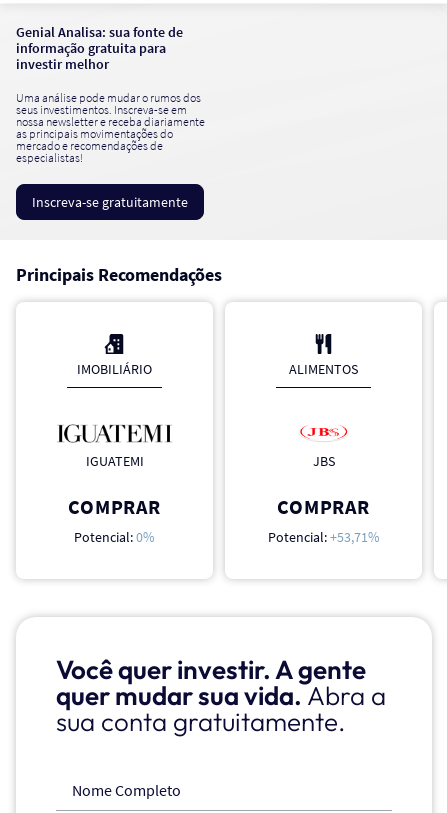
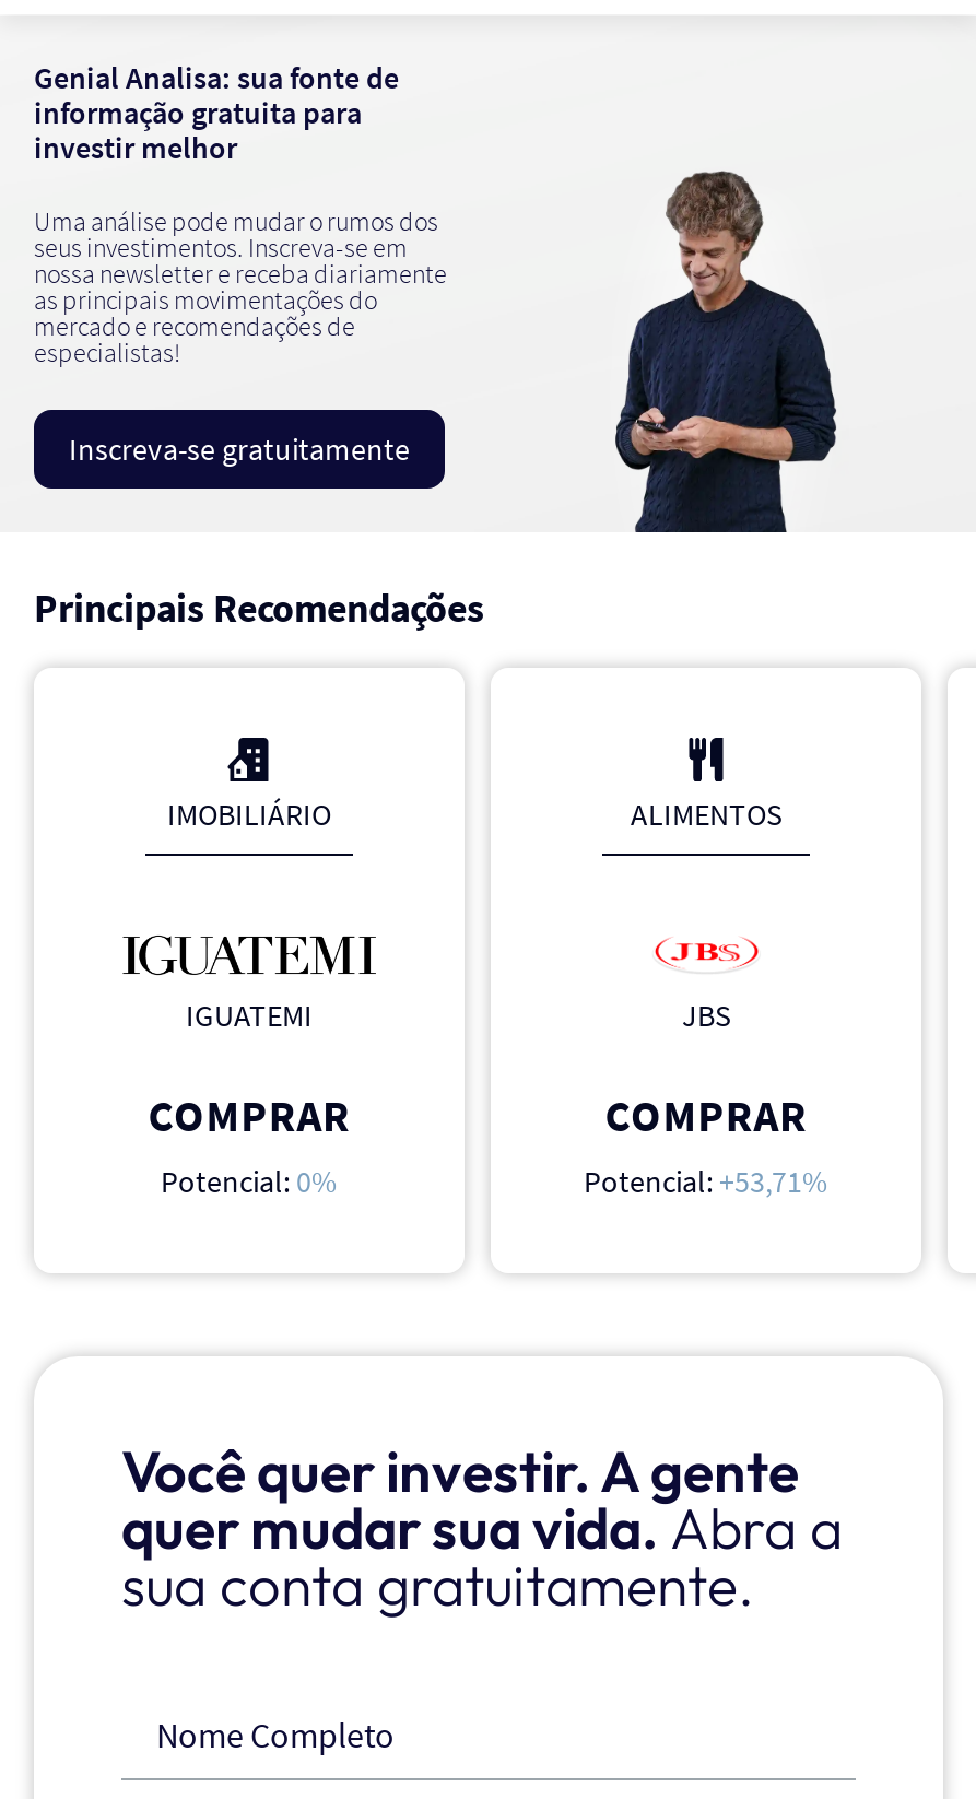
none -> [613,169,838,534] [image]

